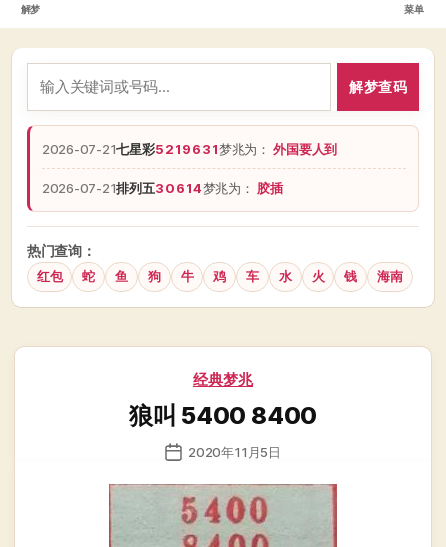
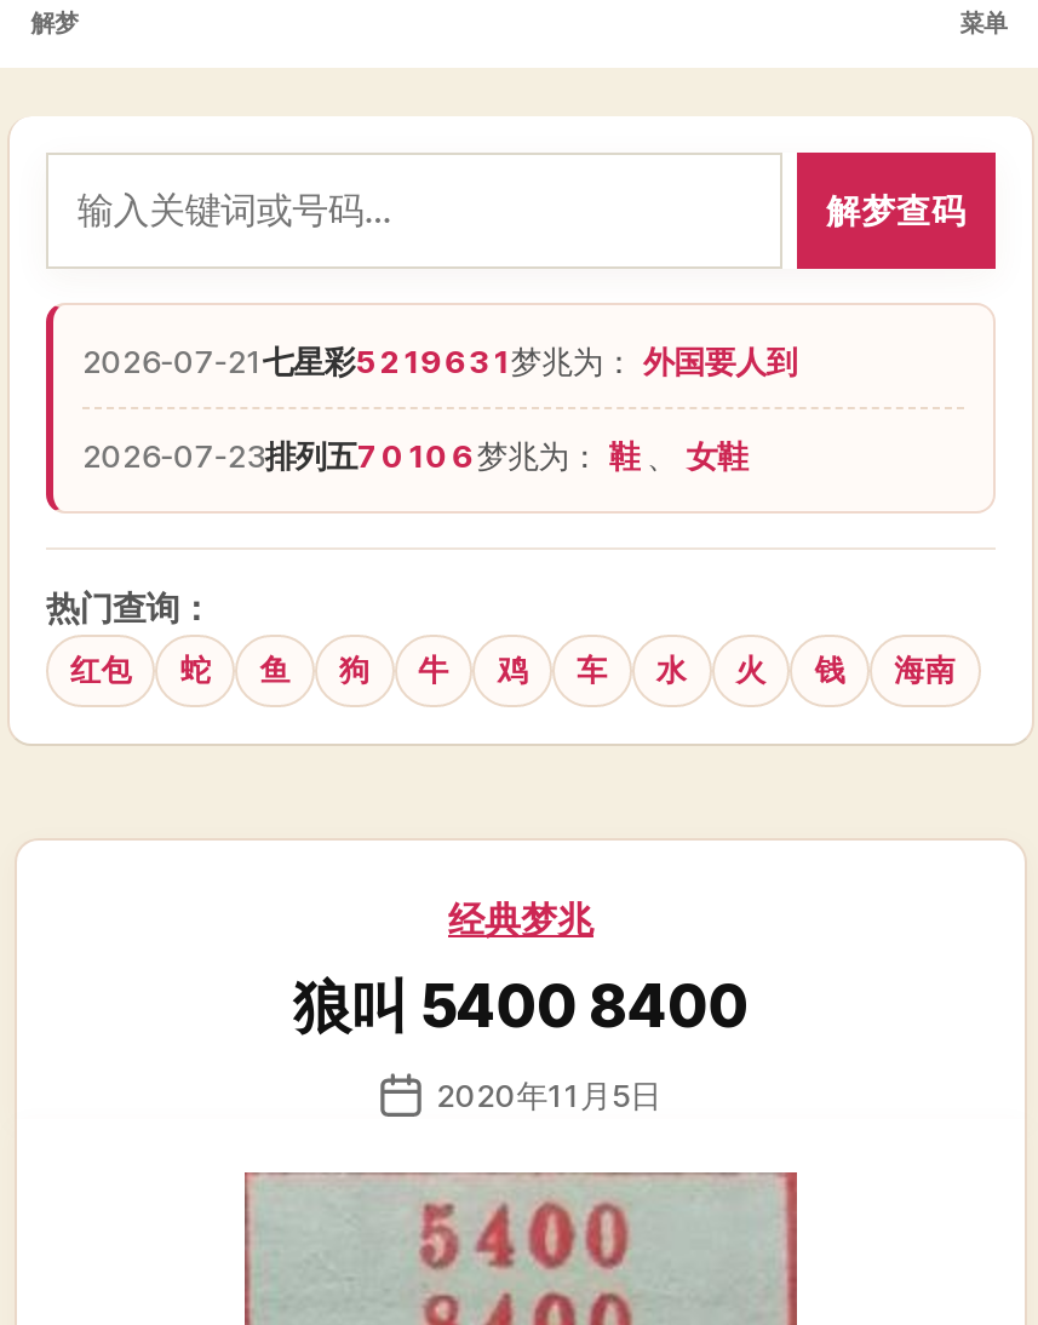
[42,180,283,196] 2026-07-21排列五30614梦兆为：胶插 -> [82,436,748,474] 2026-07-23排列五70106梦兆为：鞋、 女鞋

